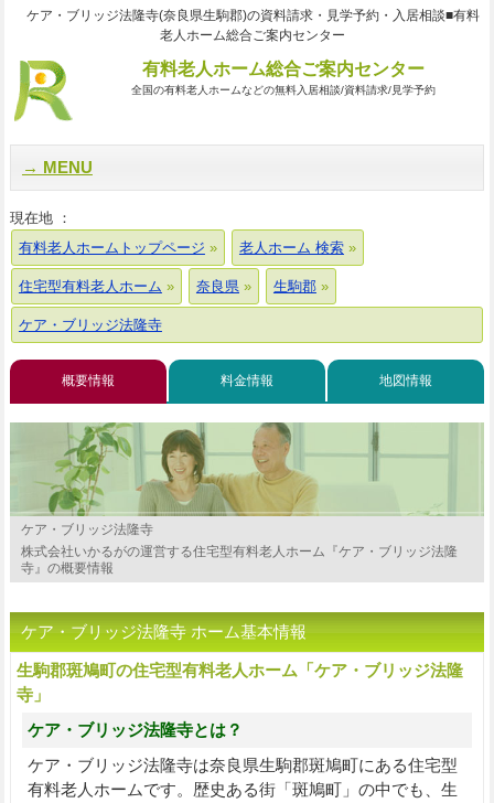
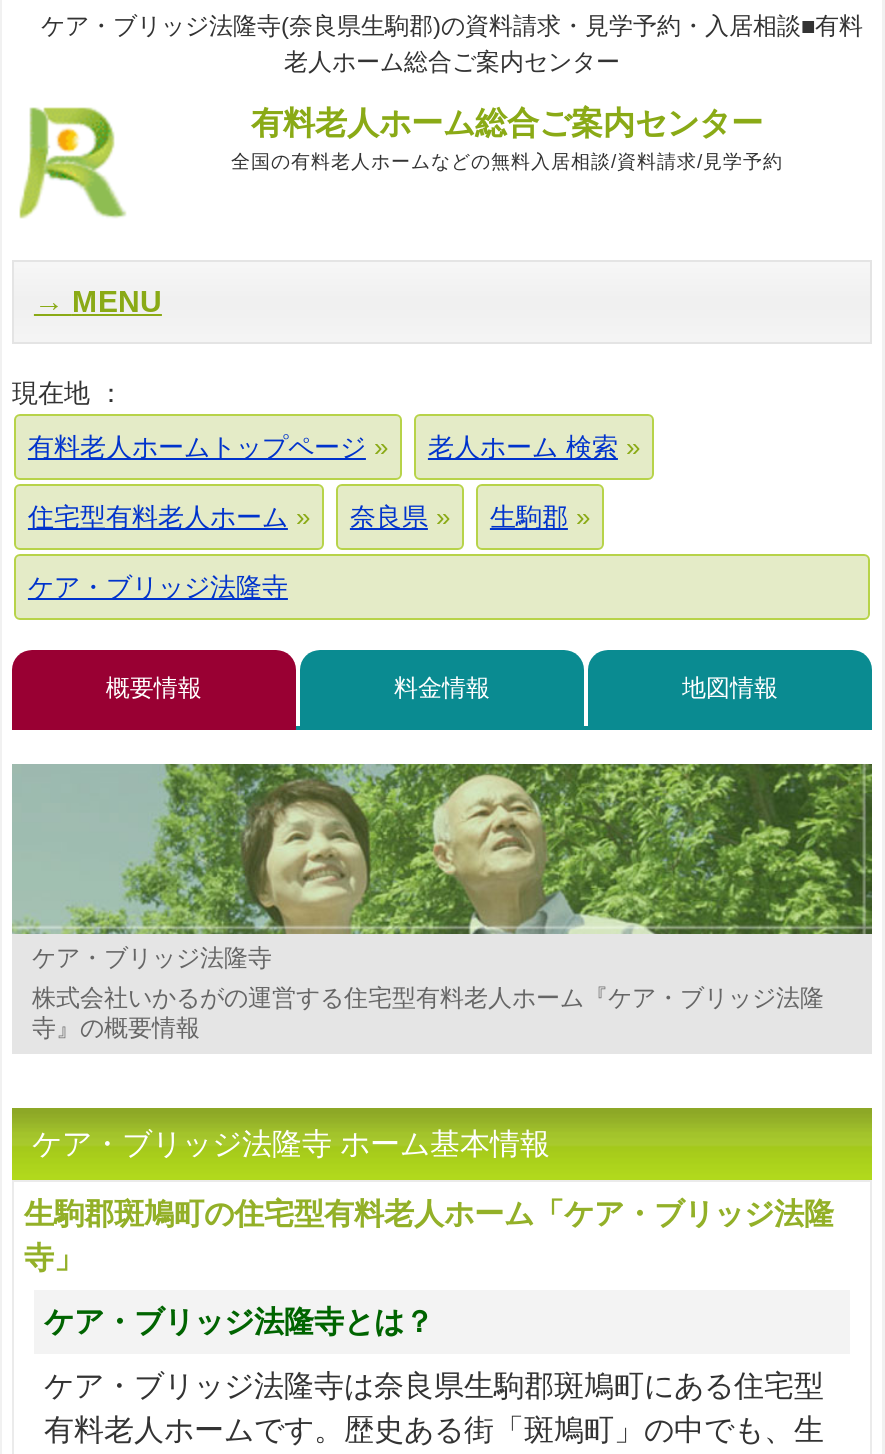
[36,422,483,516] [image] -> [74,764,872,936] [image]

